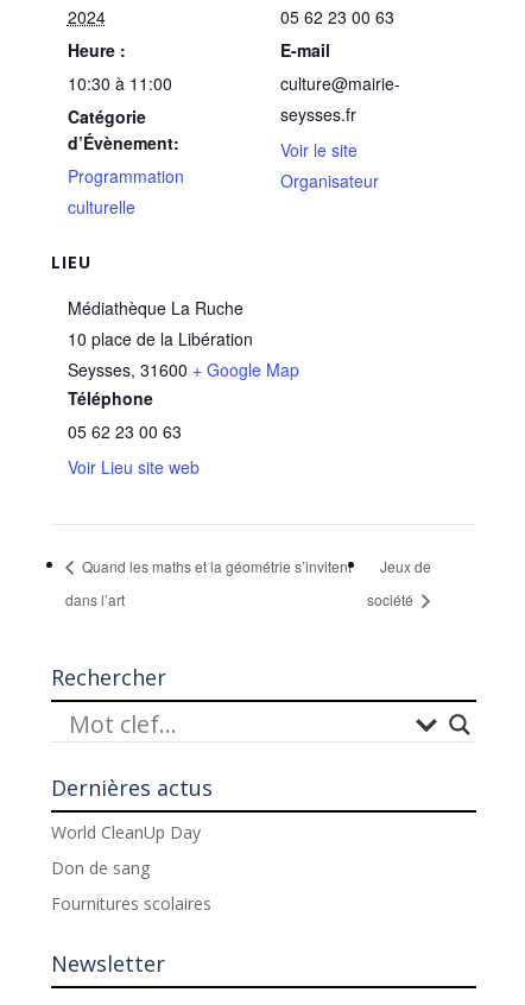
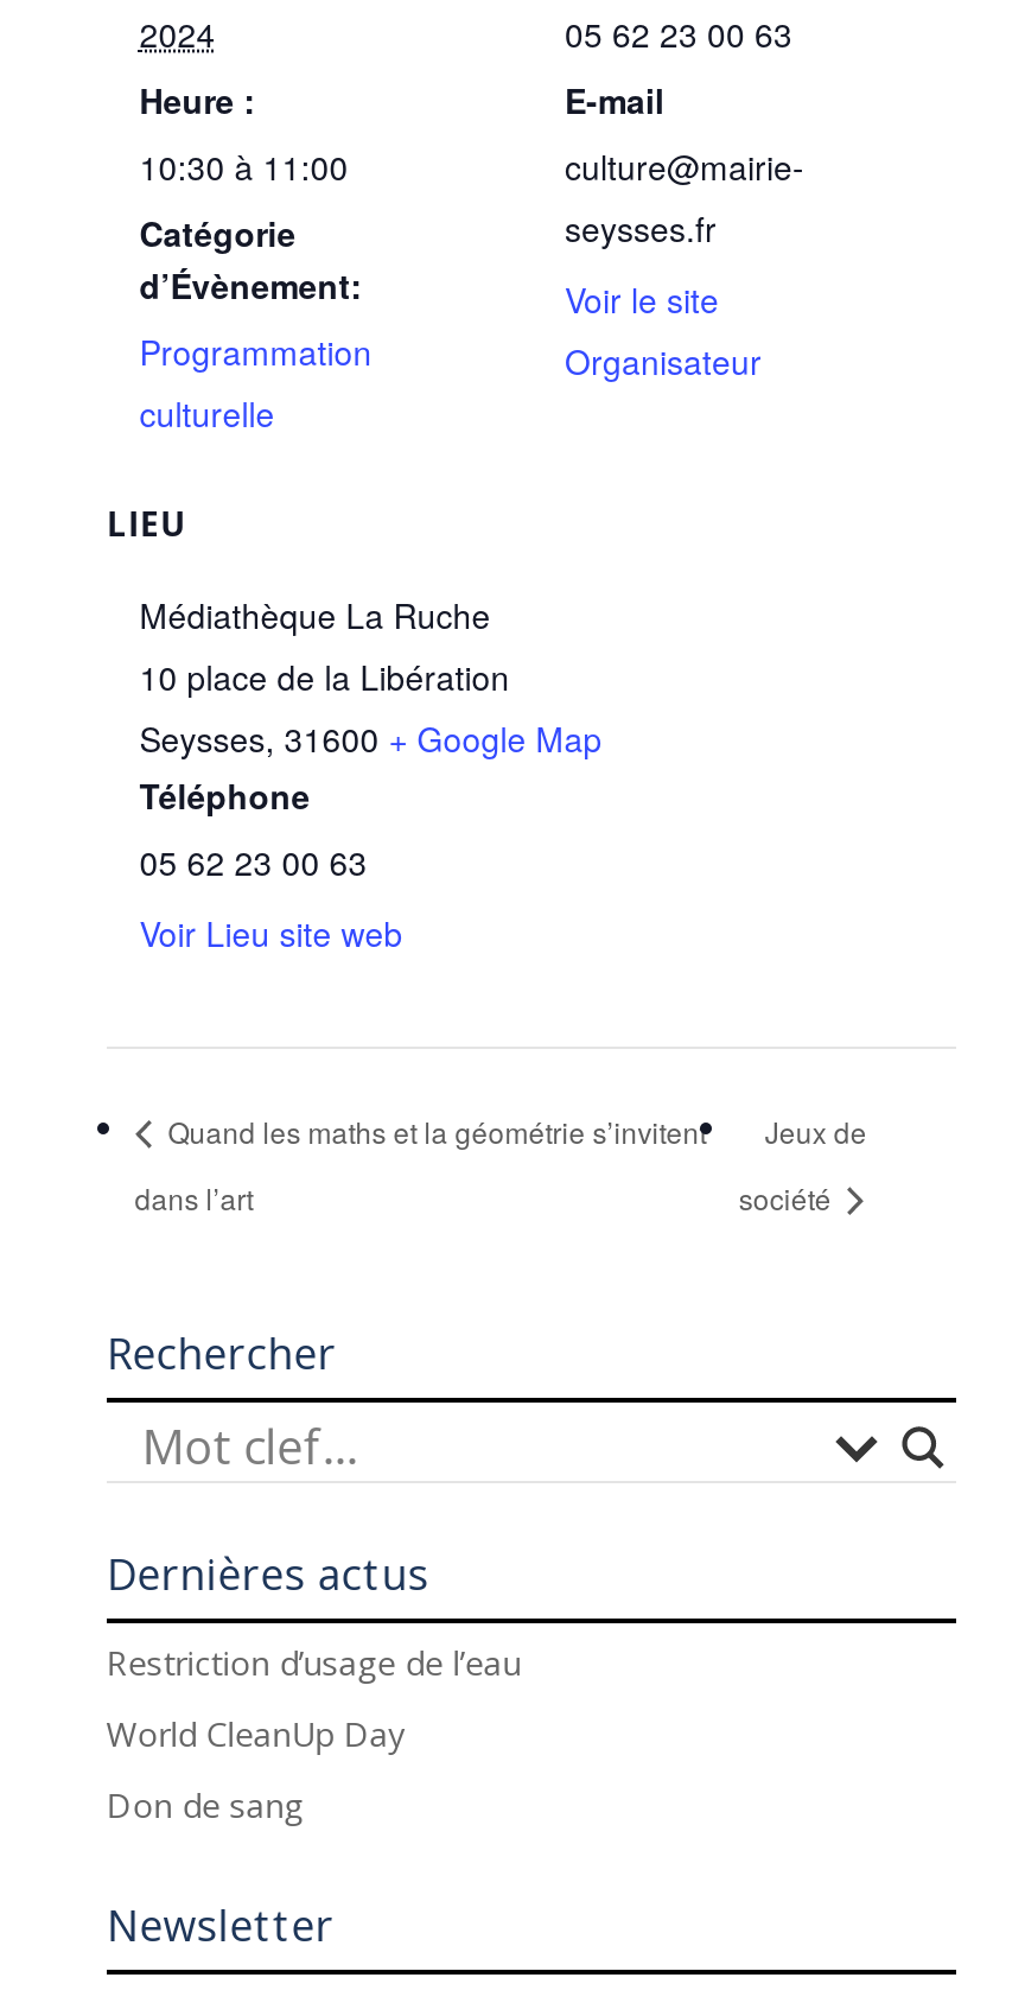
none -> [106,1640,522,1685] Restriction d’usage de l’eau
moved [51,821,200,879] -> [106,1711,405,1827]: World CleanUp Day | Don de sang
[51,892,211,915] Fournitures scolaires -> none

